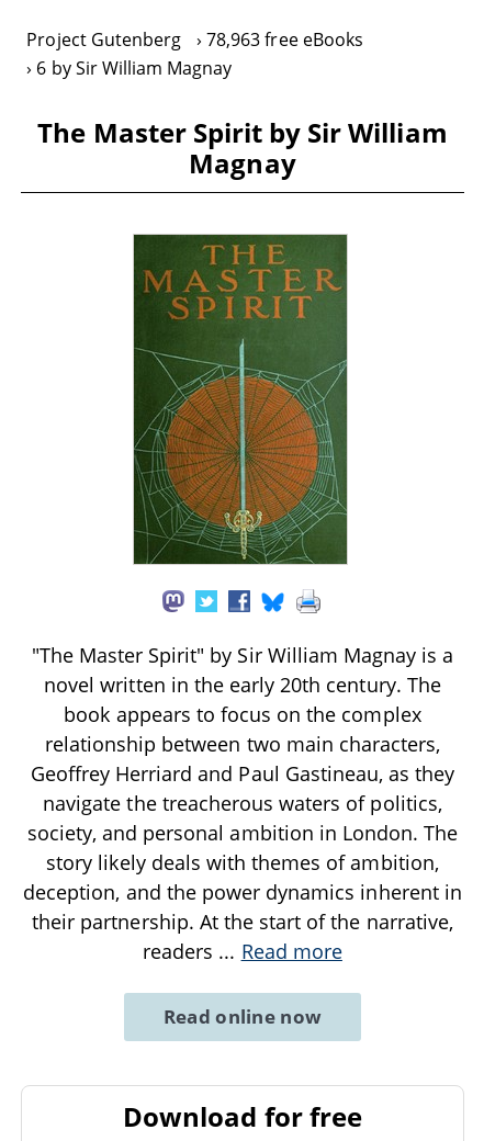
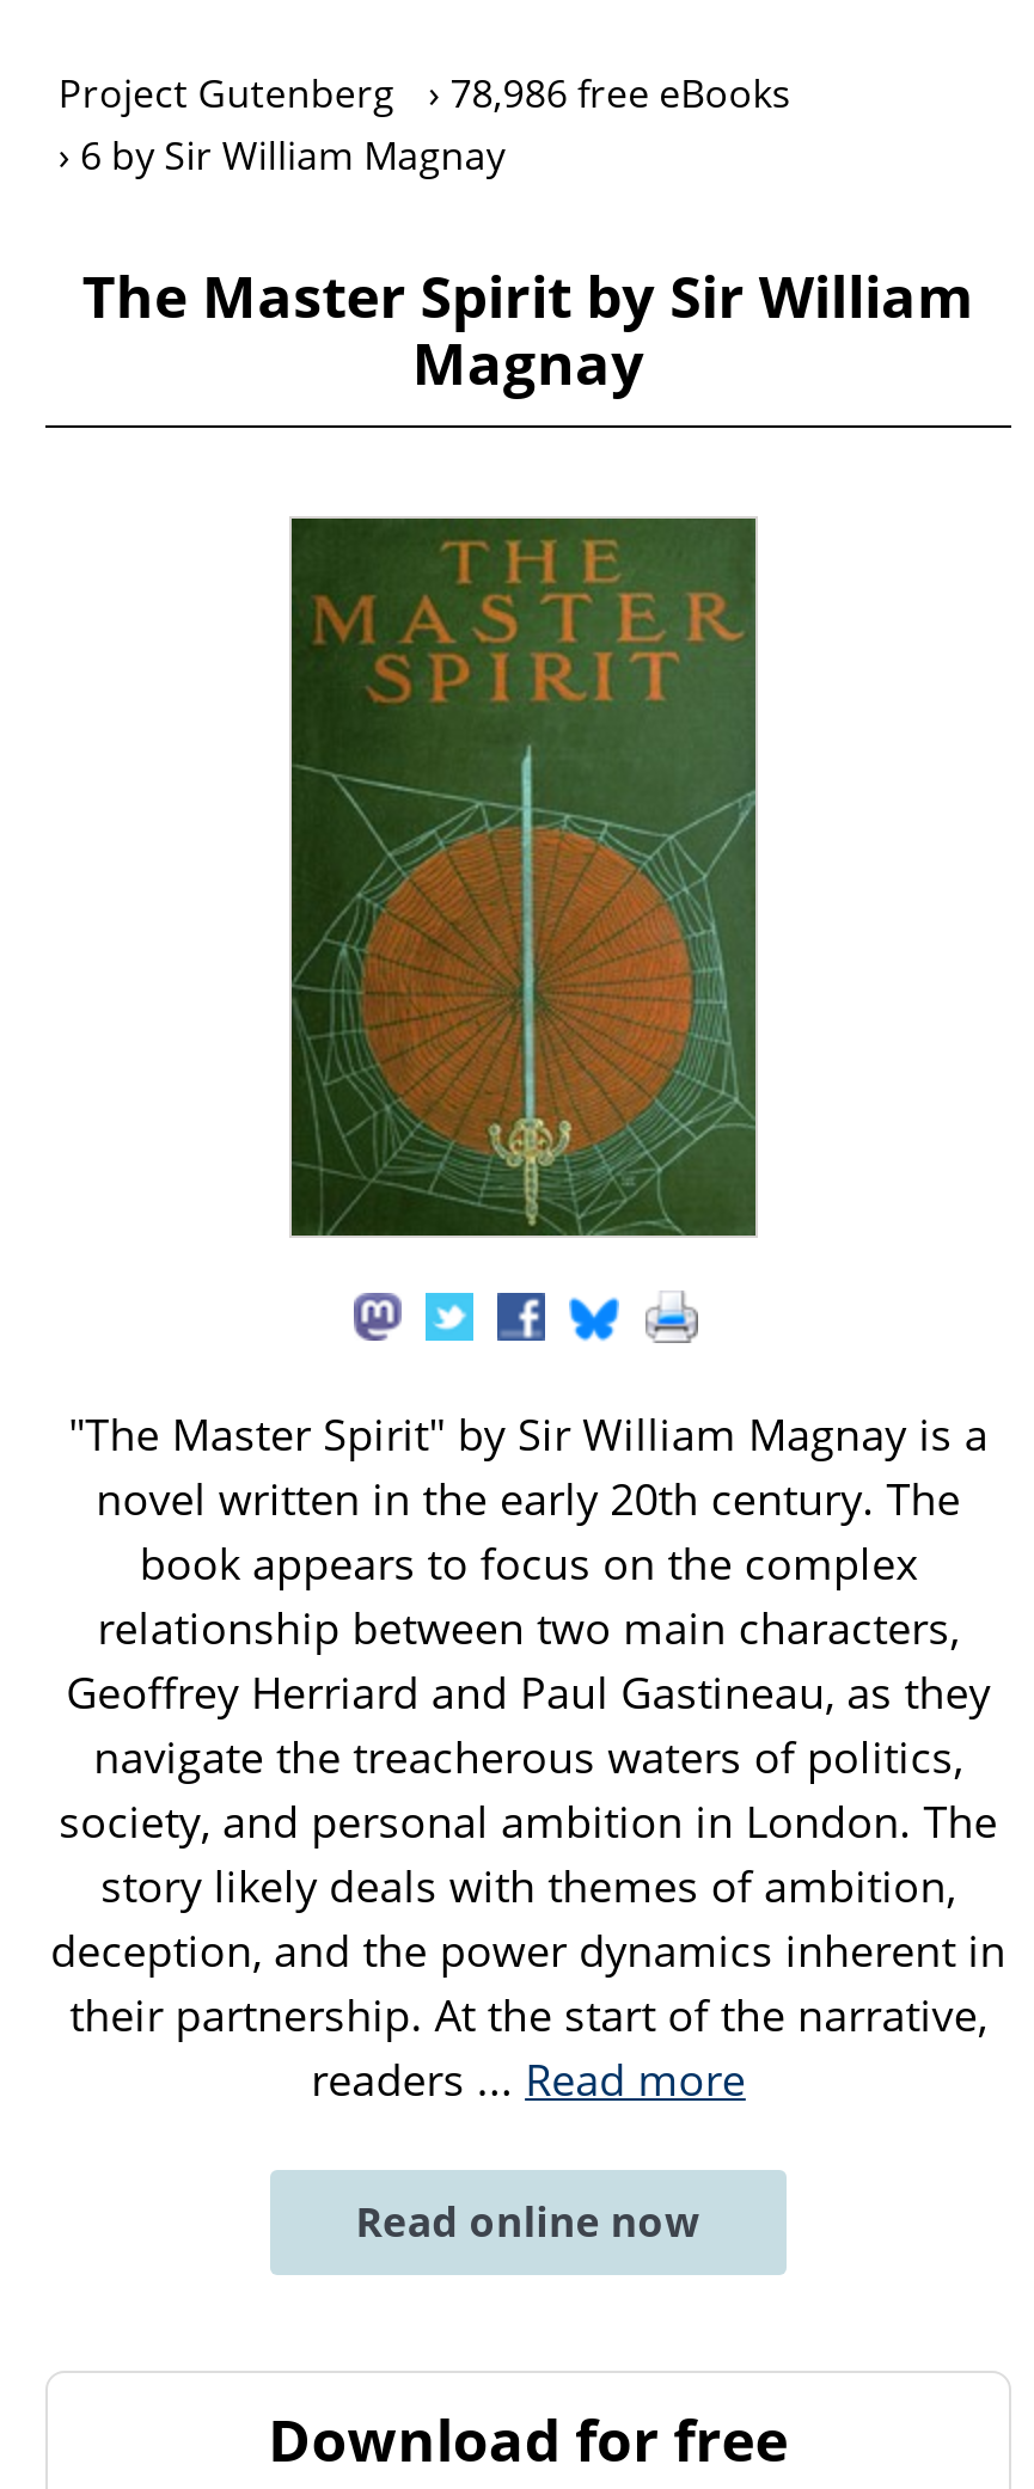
[27,27,363,52] Project Gutenberg 78,963 free eBooks -> [58,67,791,119] Project Gutenberg 78,986 free eBooks

